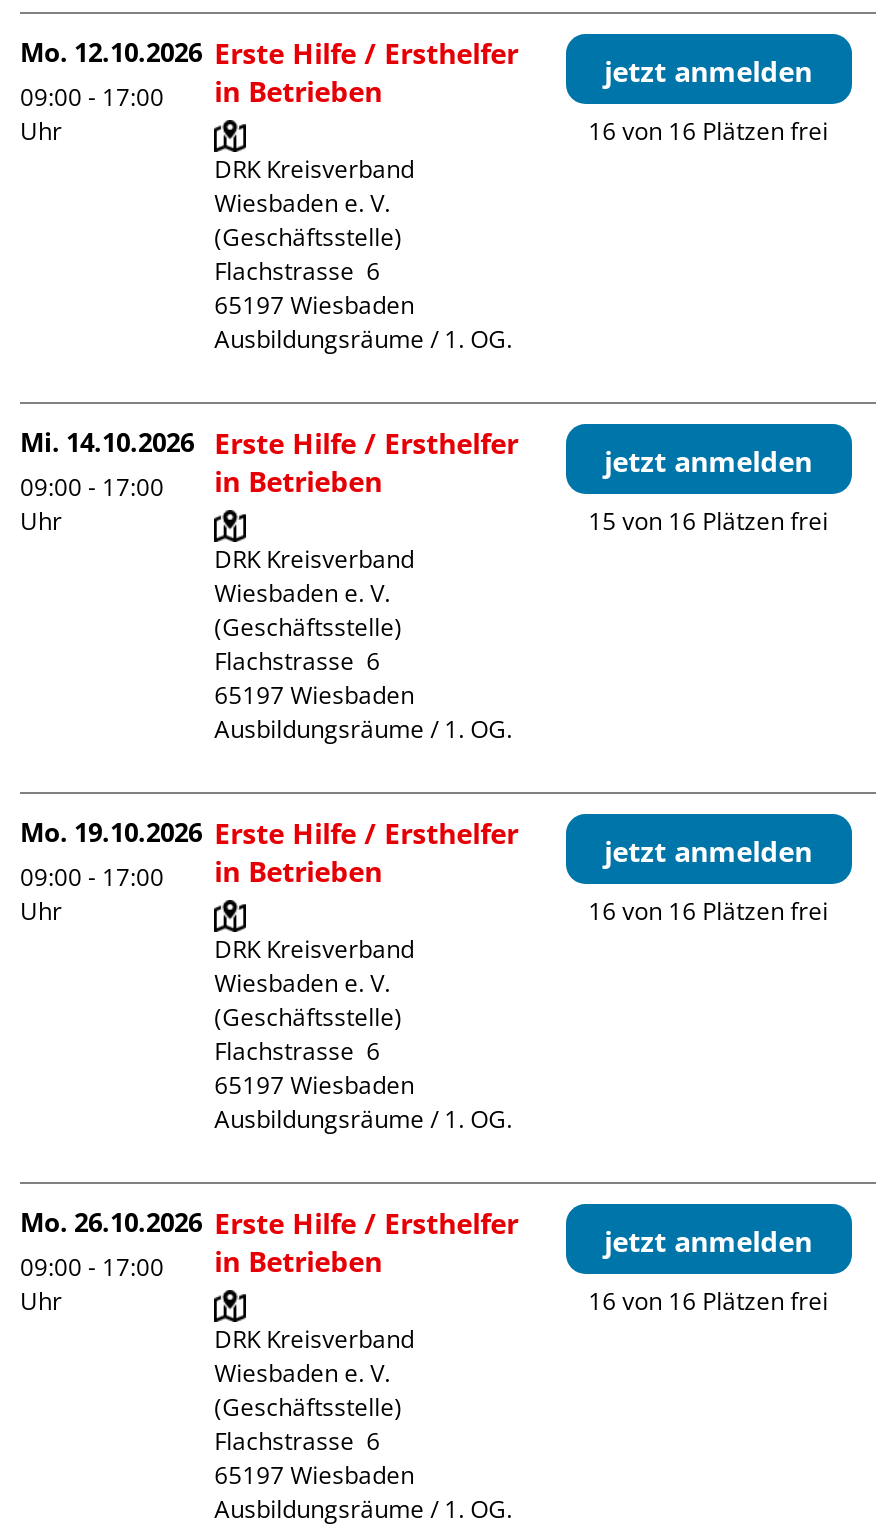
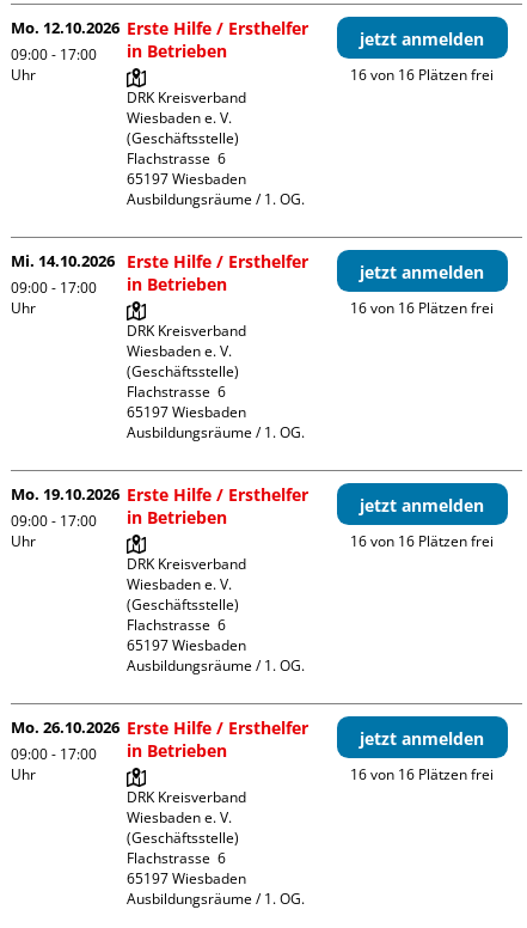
[588,504,828,538] 15 von 16 Plätzen frei -> [350,298,494,318] 16 von 16 Plätzen frei

